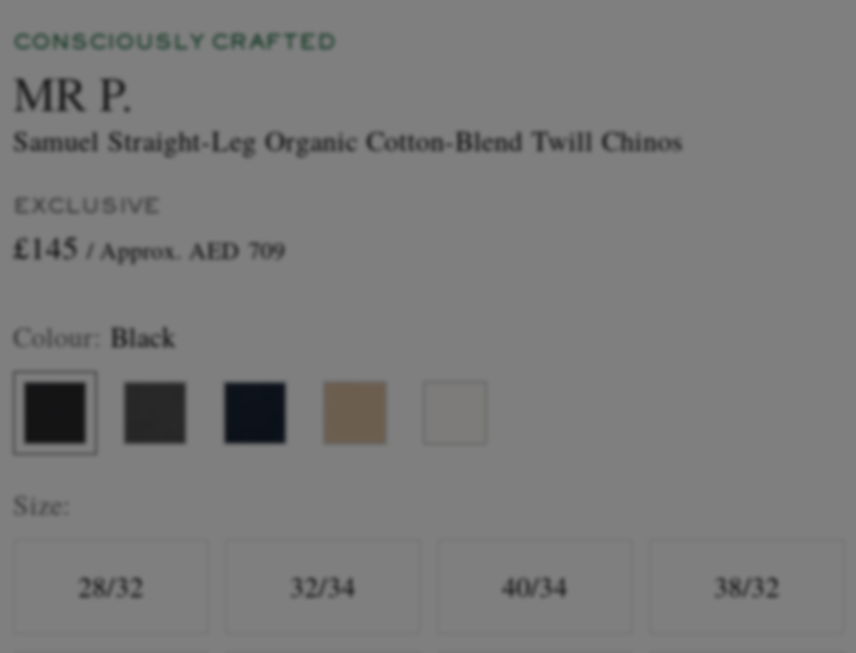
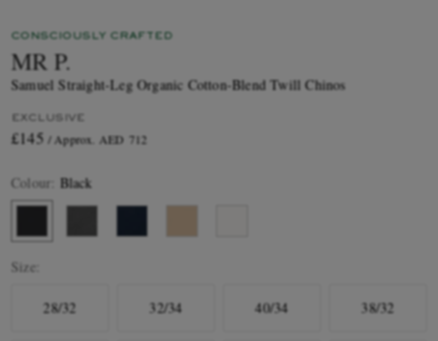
[13,224,285,266] £145 / Approx. AED 709 -> [11,127,147,148] £145 / Approx. AED 712

